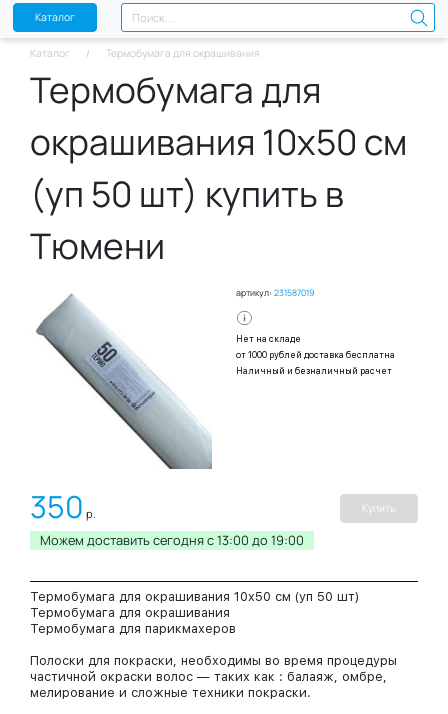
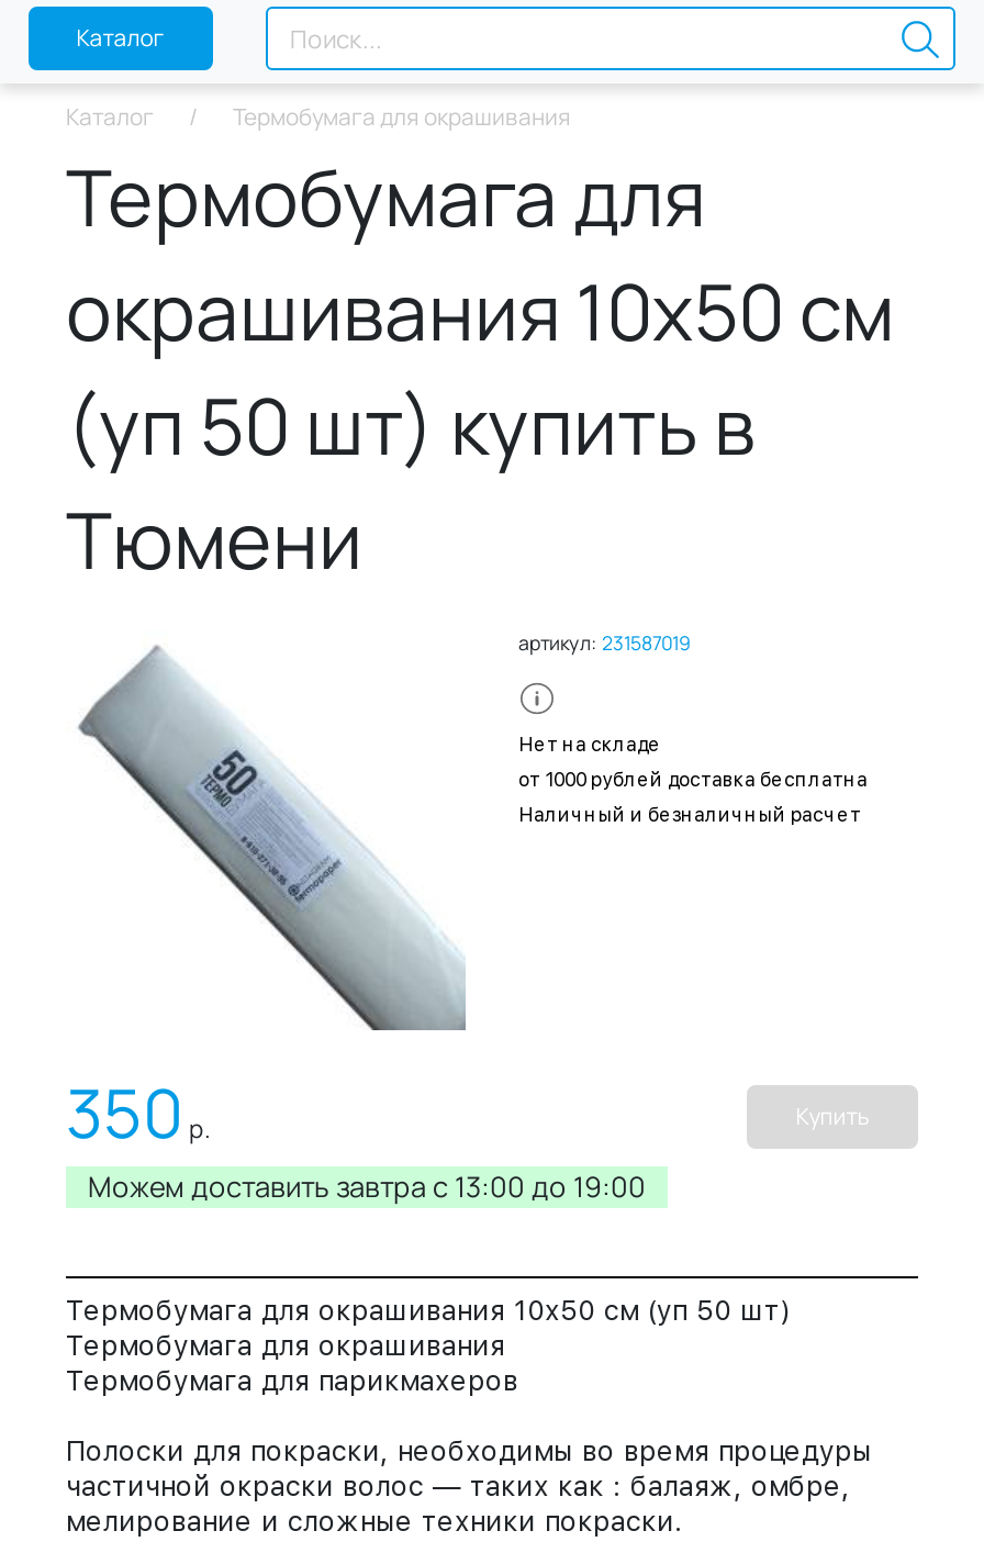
[40,531,304,549] Можем доставить сегодня c 13:00 до 19:00 -> [88,1167,646,1206] Можем доставить завтра c 13:00 до 19:00

